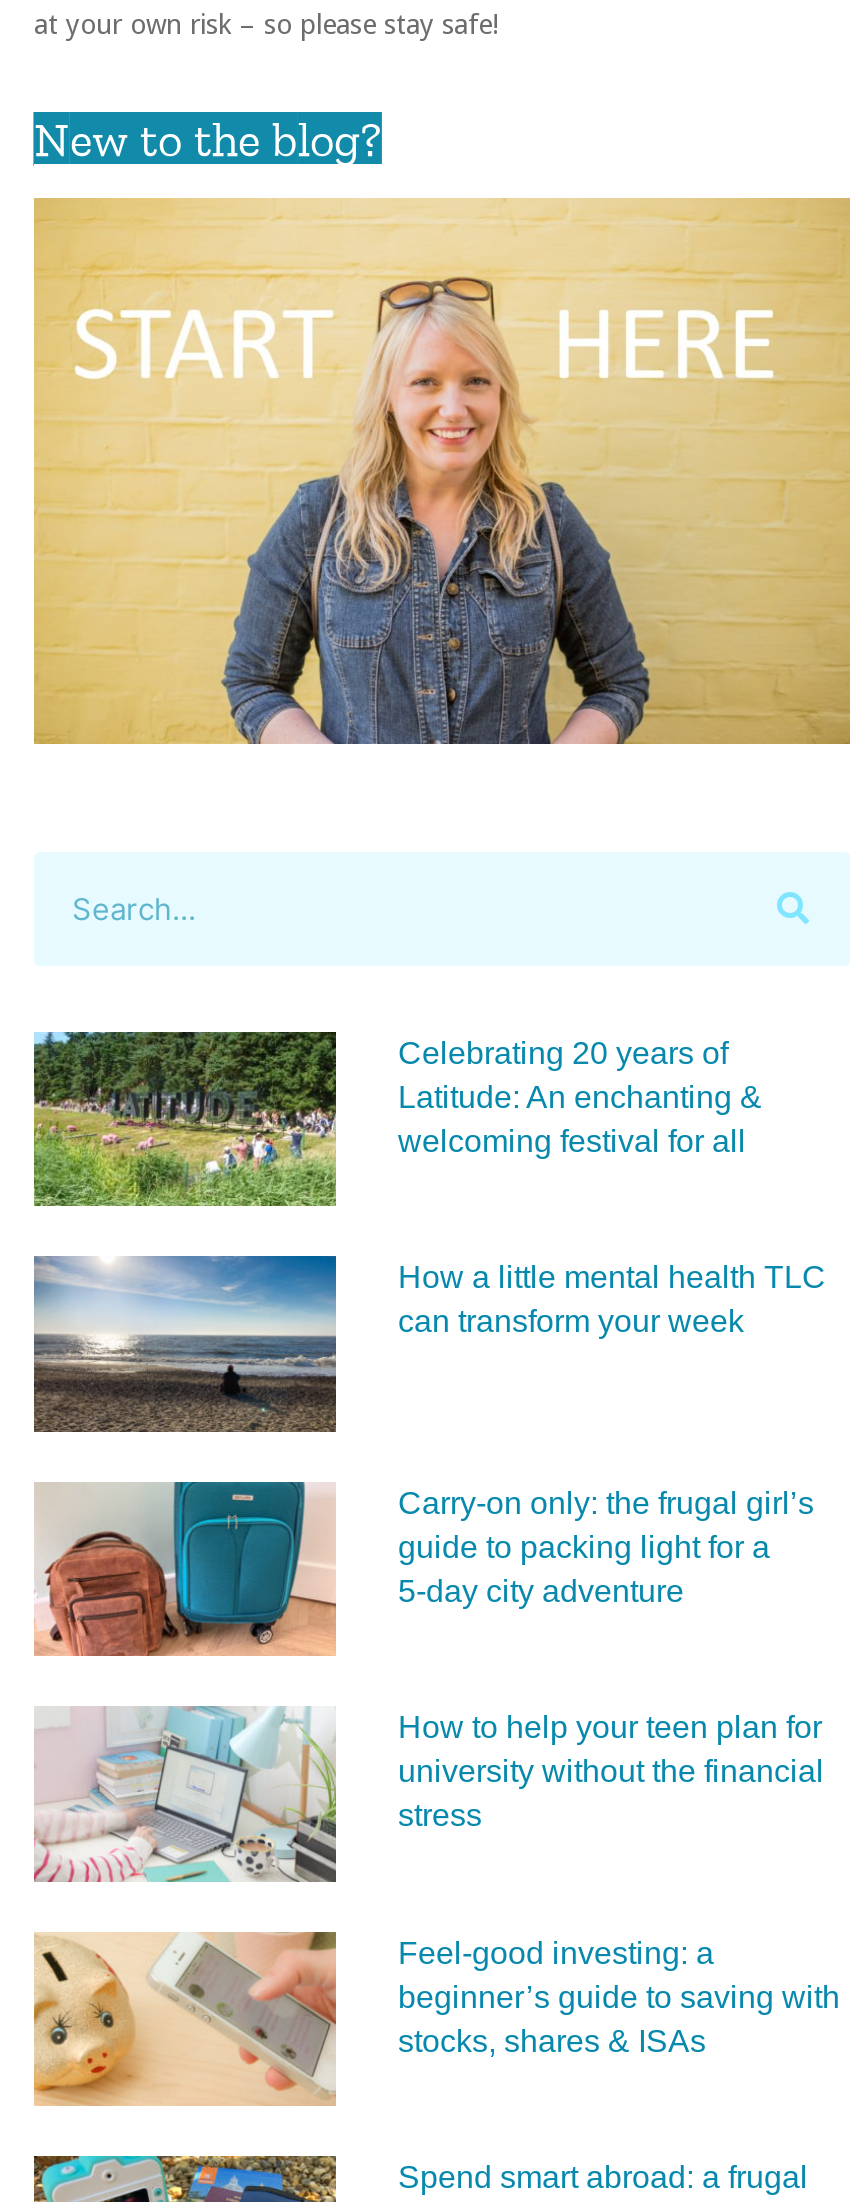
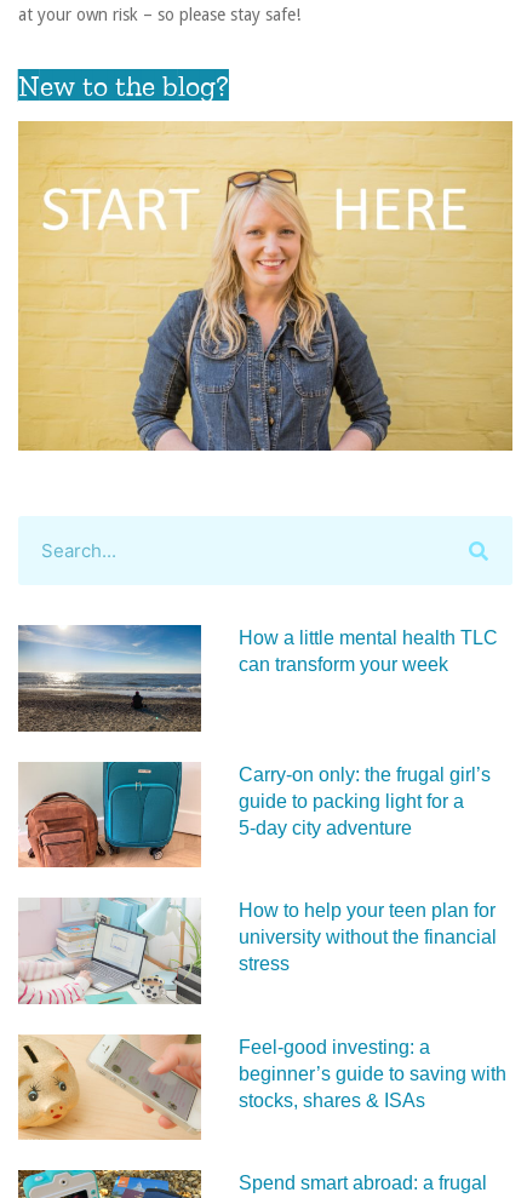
[32,1030,762,1208] [image] | Celebrating 20 years of | Latitude: An enchanting & | welcoming festival for all -> none

